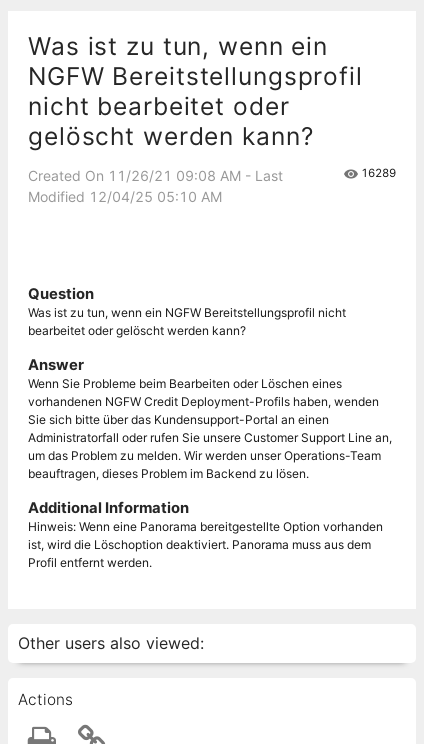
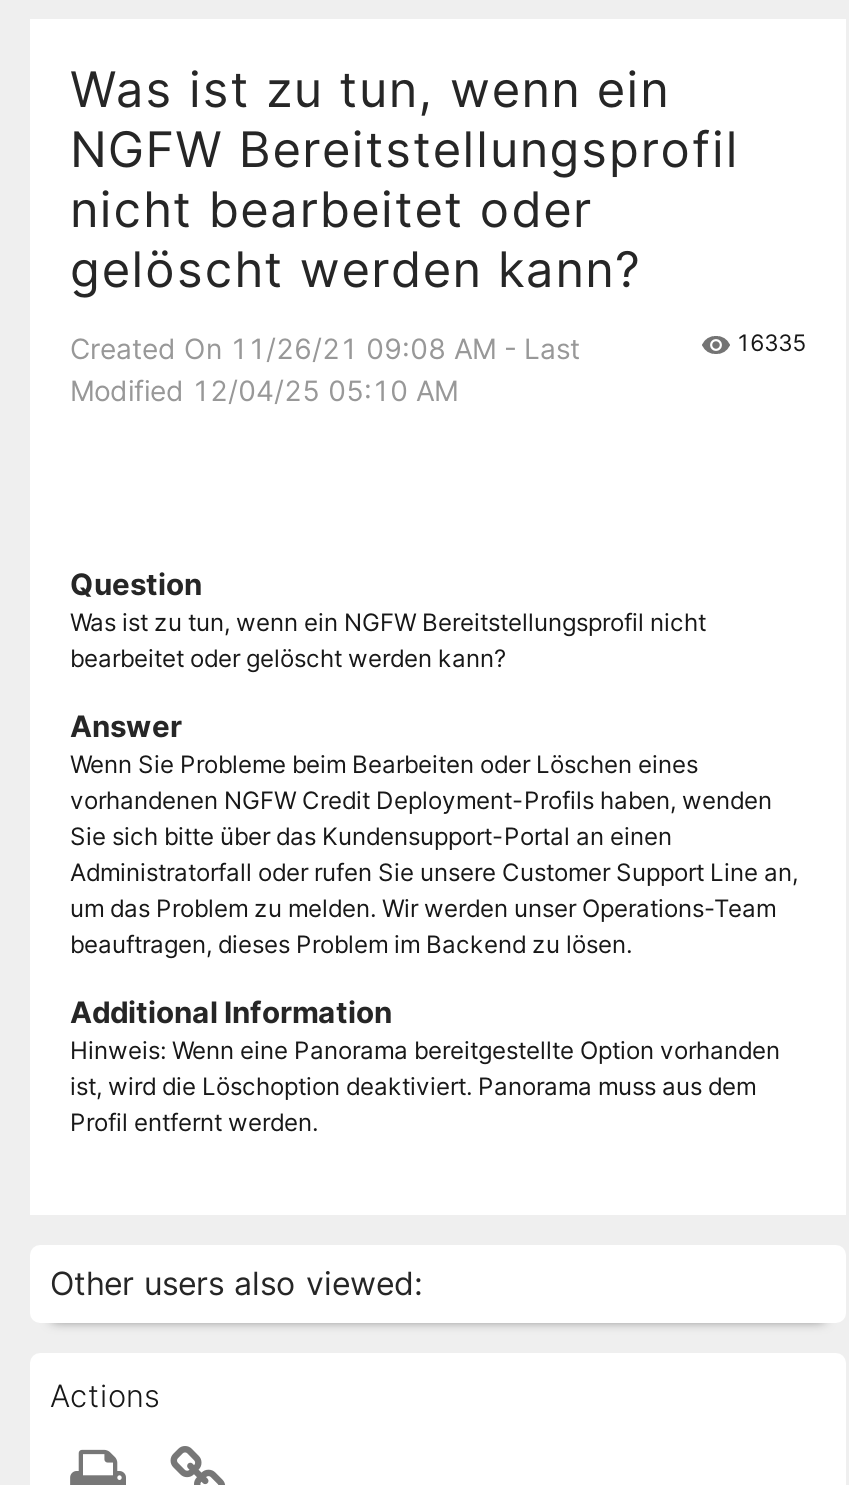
[361,166,396,180] 16289 -> [736,329,806,357] 16335

